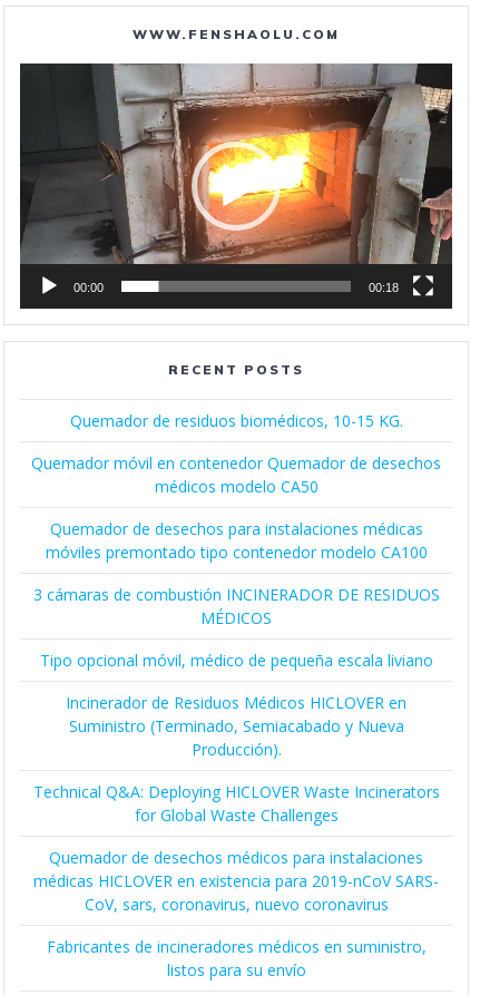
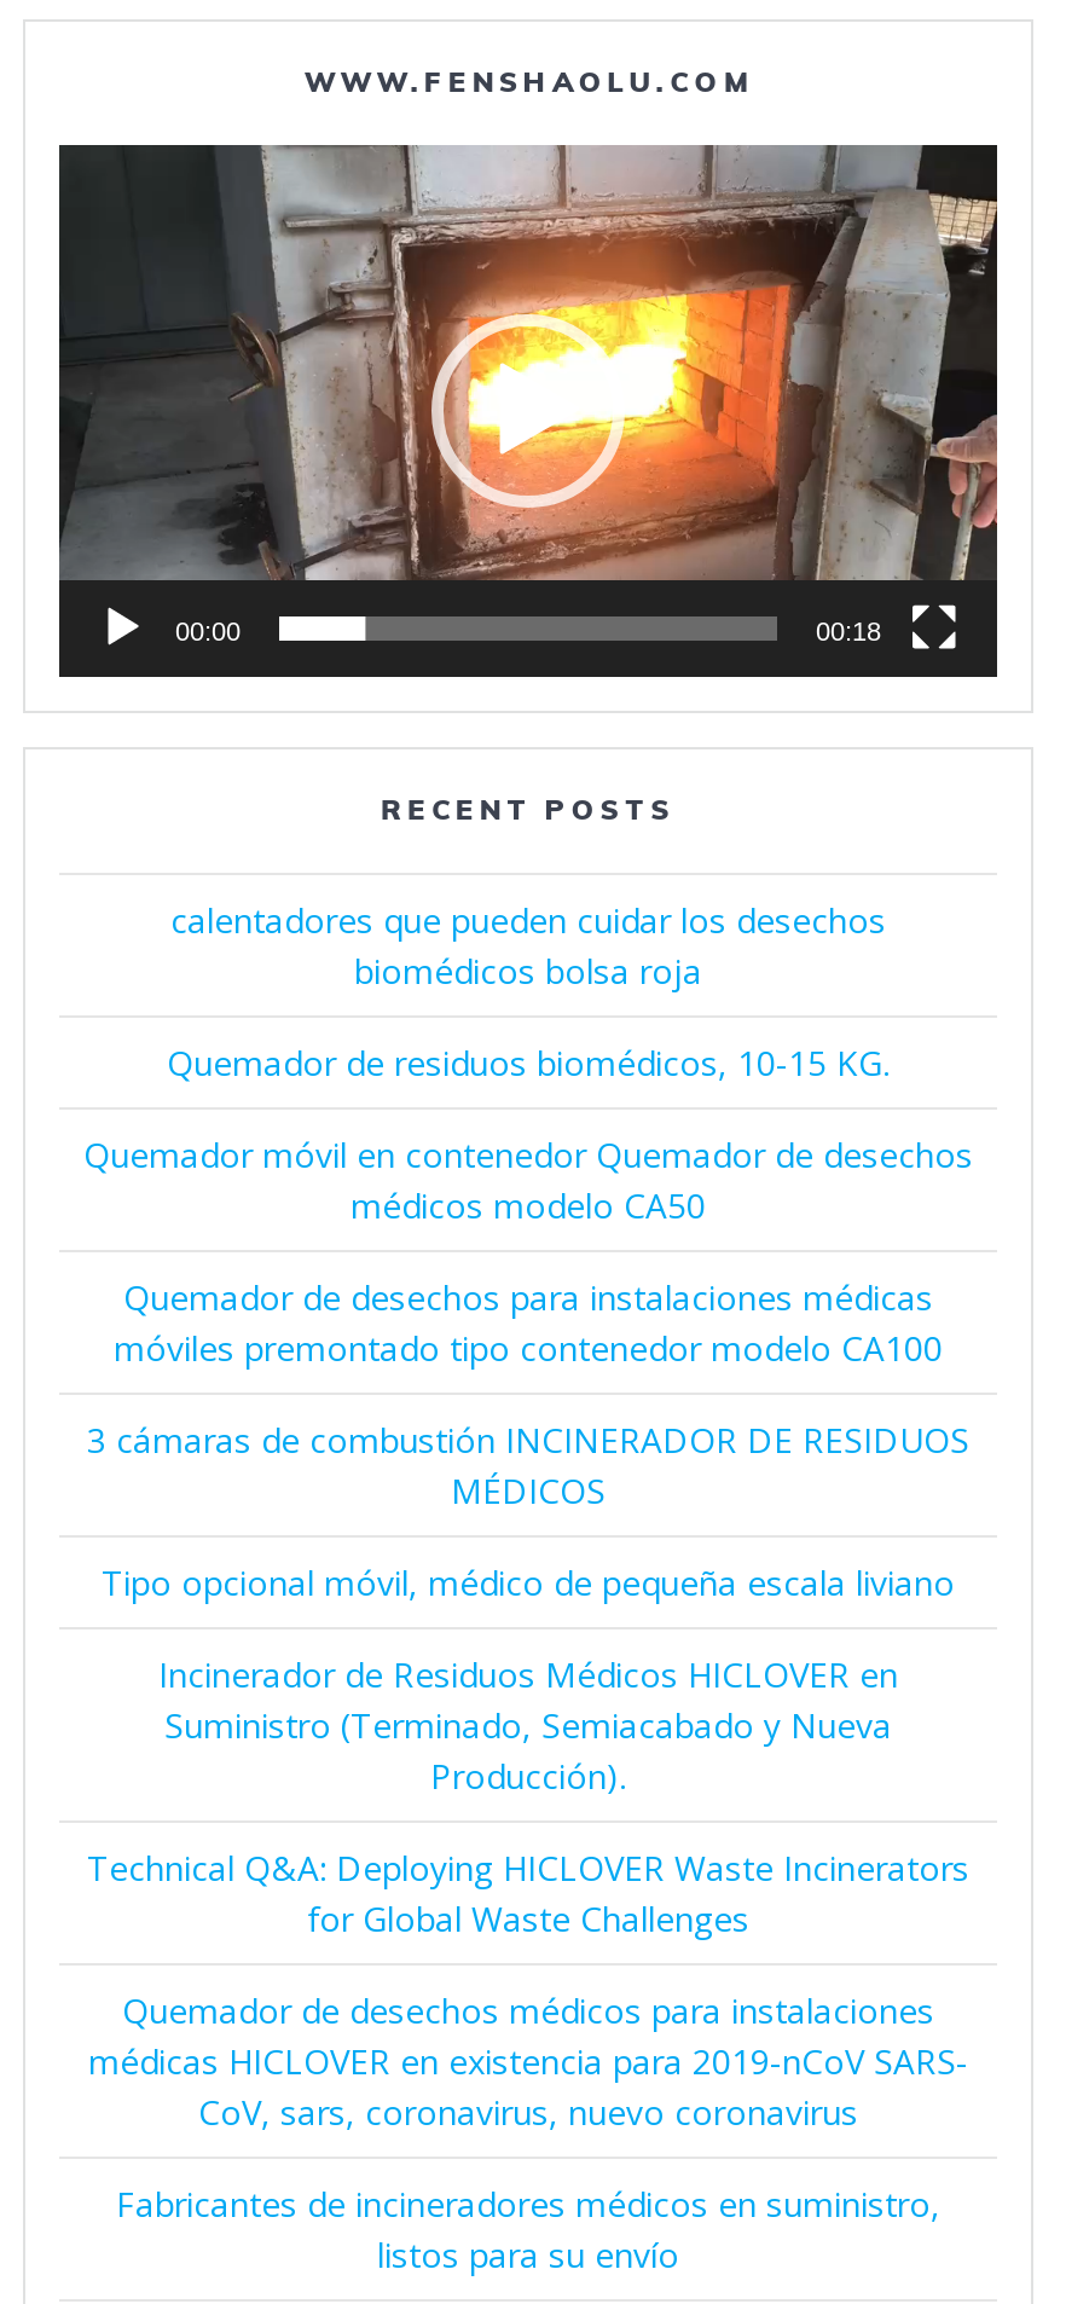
none -> [170,896,886,993] calentadores que pueden cuidar los desechos | biomédicos bolsa roja

